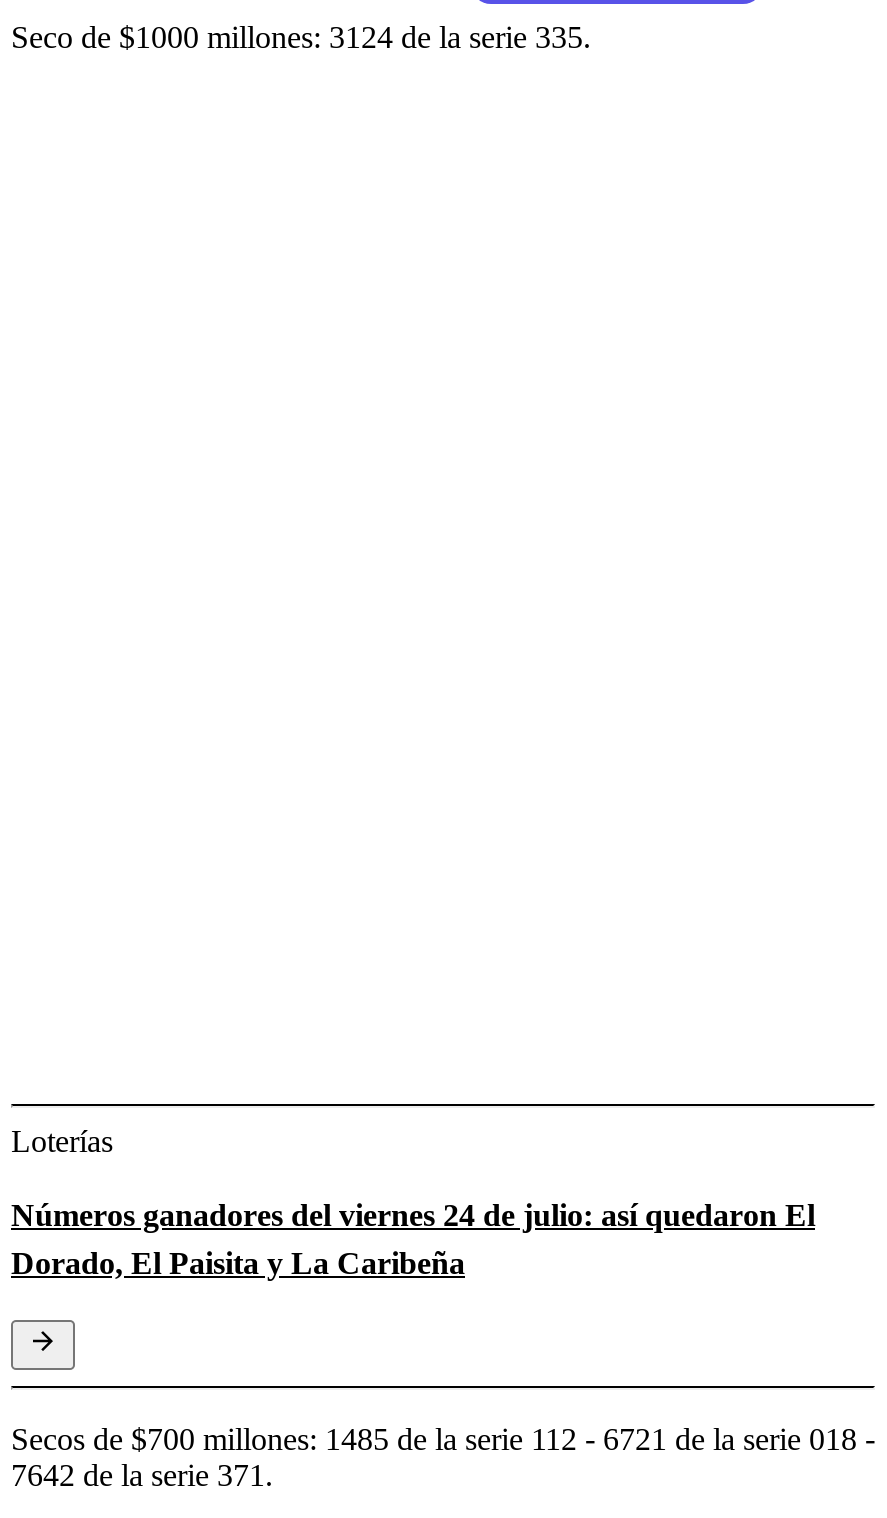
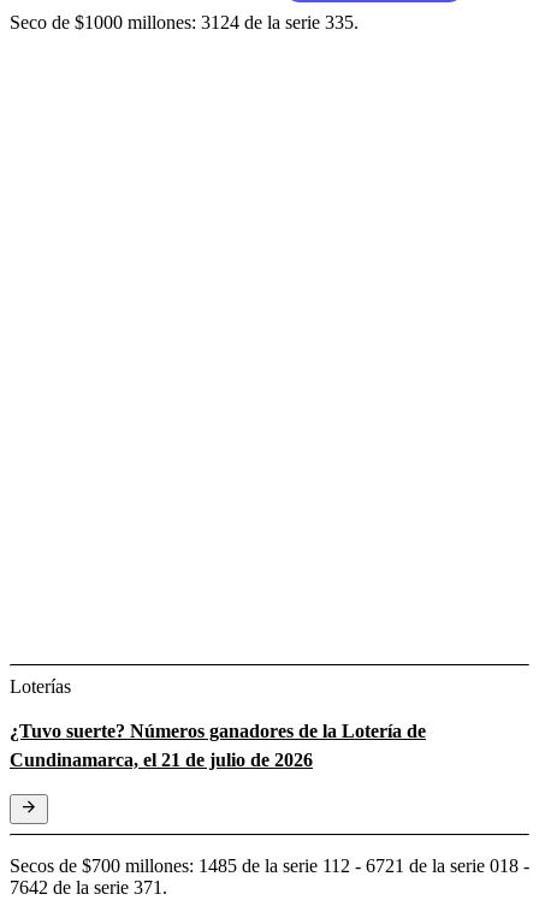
[11,1197,815,1279] Números ganadores del viernes 24 de julio: así quedaron El | Dorado, El Paisita y La Caribeña -> [10,720,426,770] ¿Tuvo suerte? Números ganadores de la Lotería de | Cundinamarca, el 21 de julio de 2026

